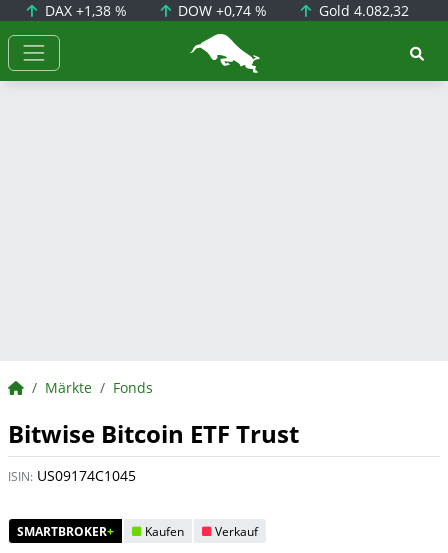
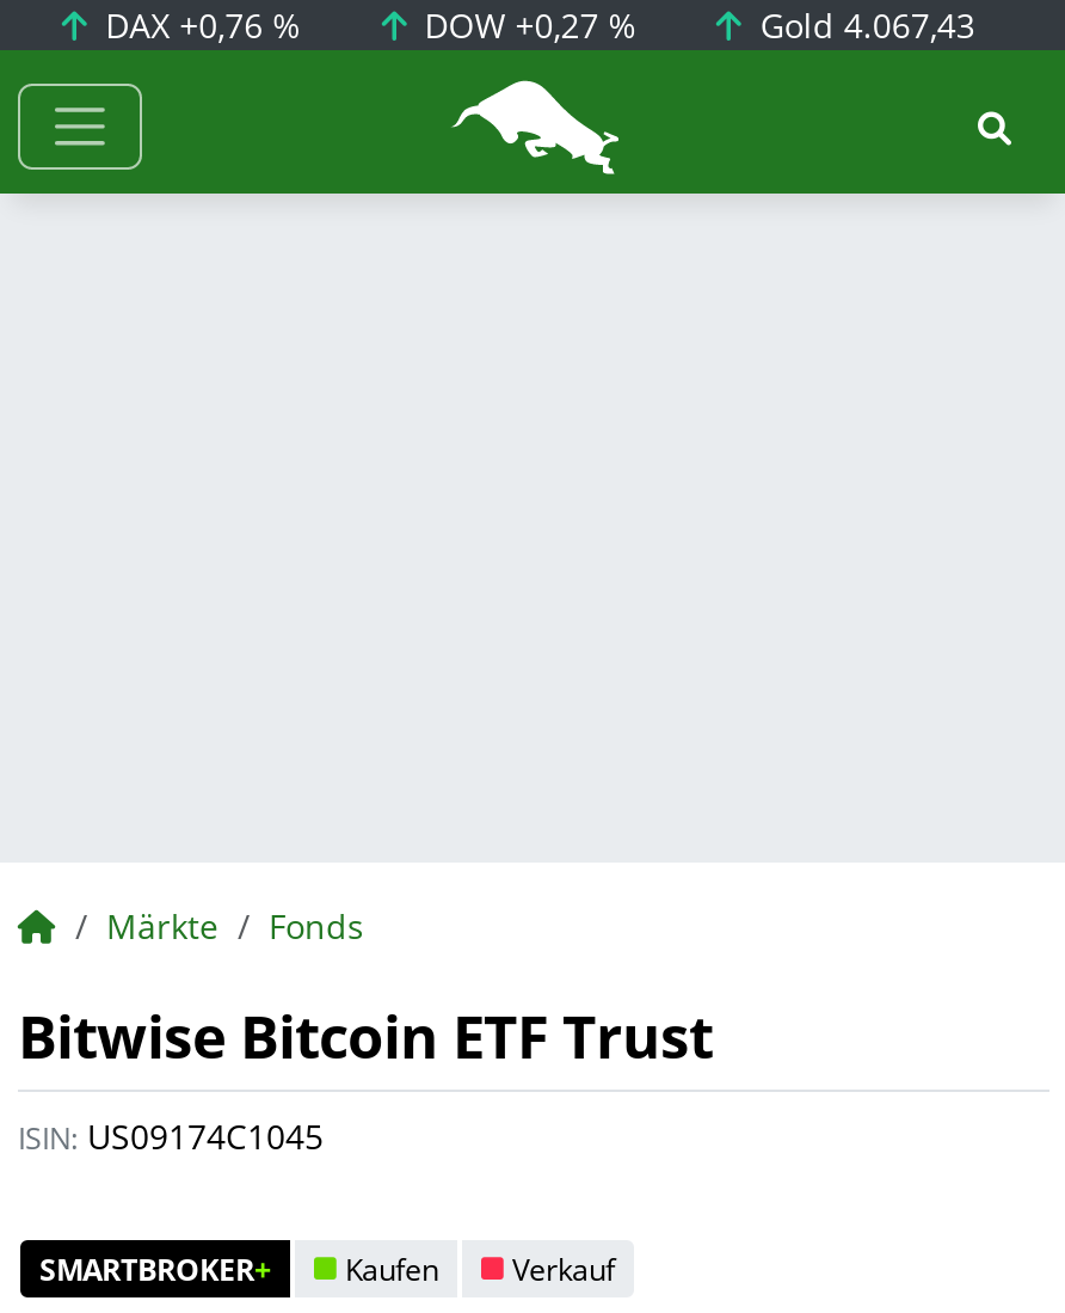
[41,1,127,20] DAX +1,38 % -> [96,2,301,48] DAX +0,76 %
[174,1,267,20] DOW +0,74 % -> [415,2,637,48] DOW +0,27 %
[315,1,409,20] Gold 4.082,32 -> [751,2,975,48] Gold 4.067,43

